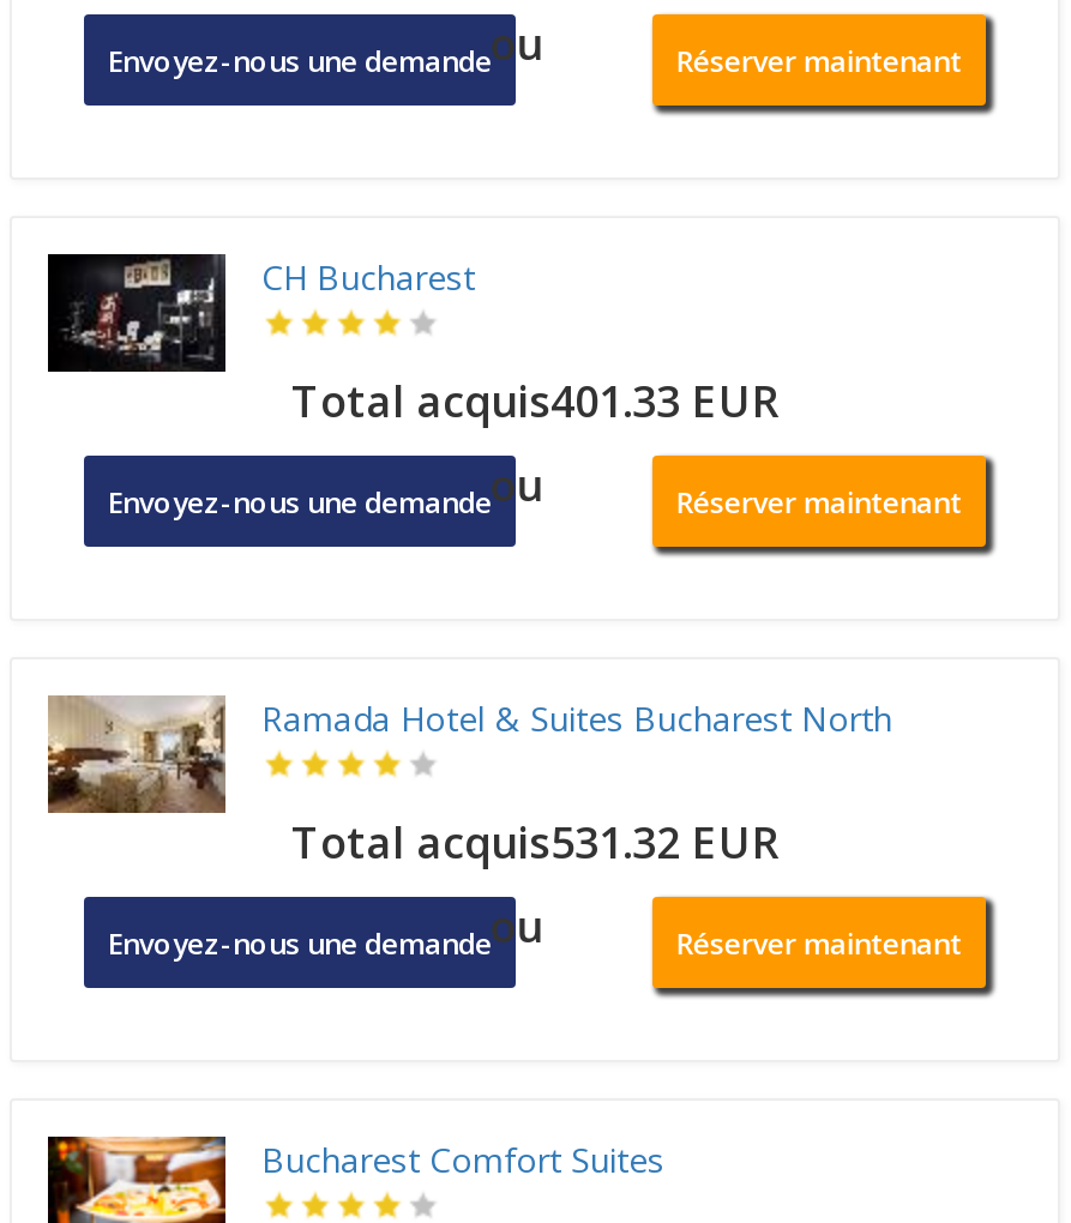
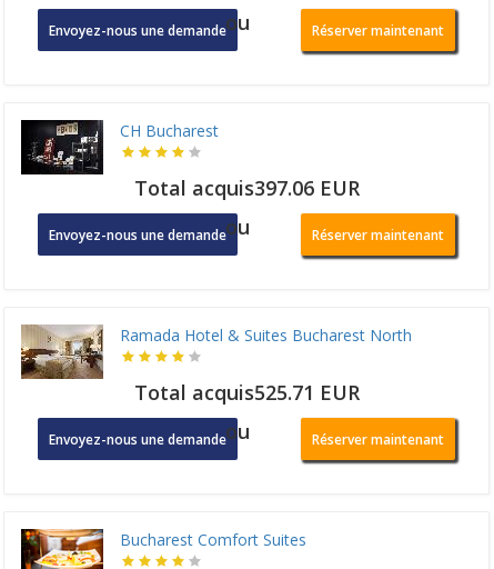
[291,371,778,429] Total acquis401.33 EUR -> [134,174,359,201] Total acquis397.06 EUR
[291,813,778,870] Total acquis531.32 EUR -> [134,379,359,406] Total acquis525.71 EUR

